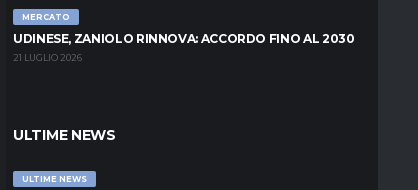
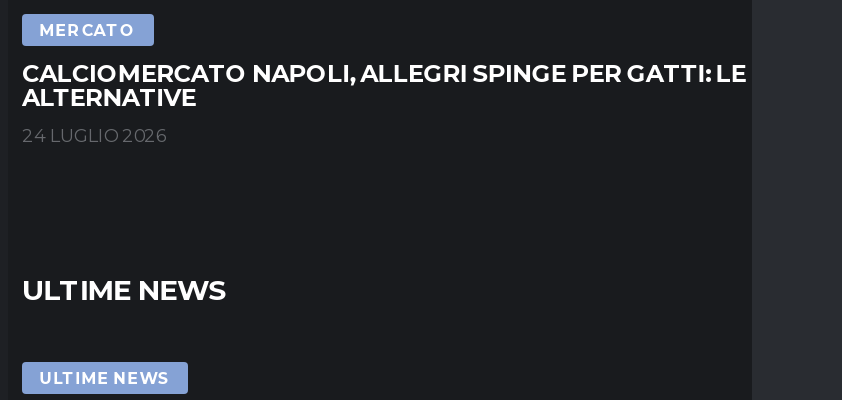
[13,31,354,63] UDINESE, ZANIOLO RINNOVA: ACCORDO FINO AL 2030 | 21 LUGLIO 2026 -> [22,59,746,146] CALCIOMERCATO NAPOLI, ALLEGRI SPINGE PER GATTI: LE | ALTERNATIVE | 24 LUGLIO 2026

